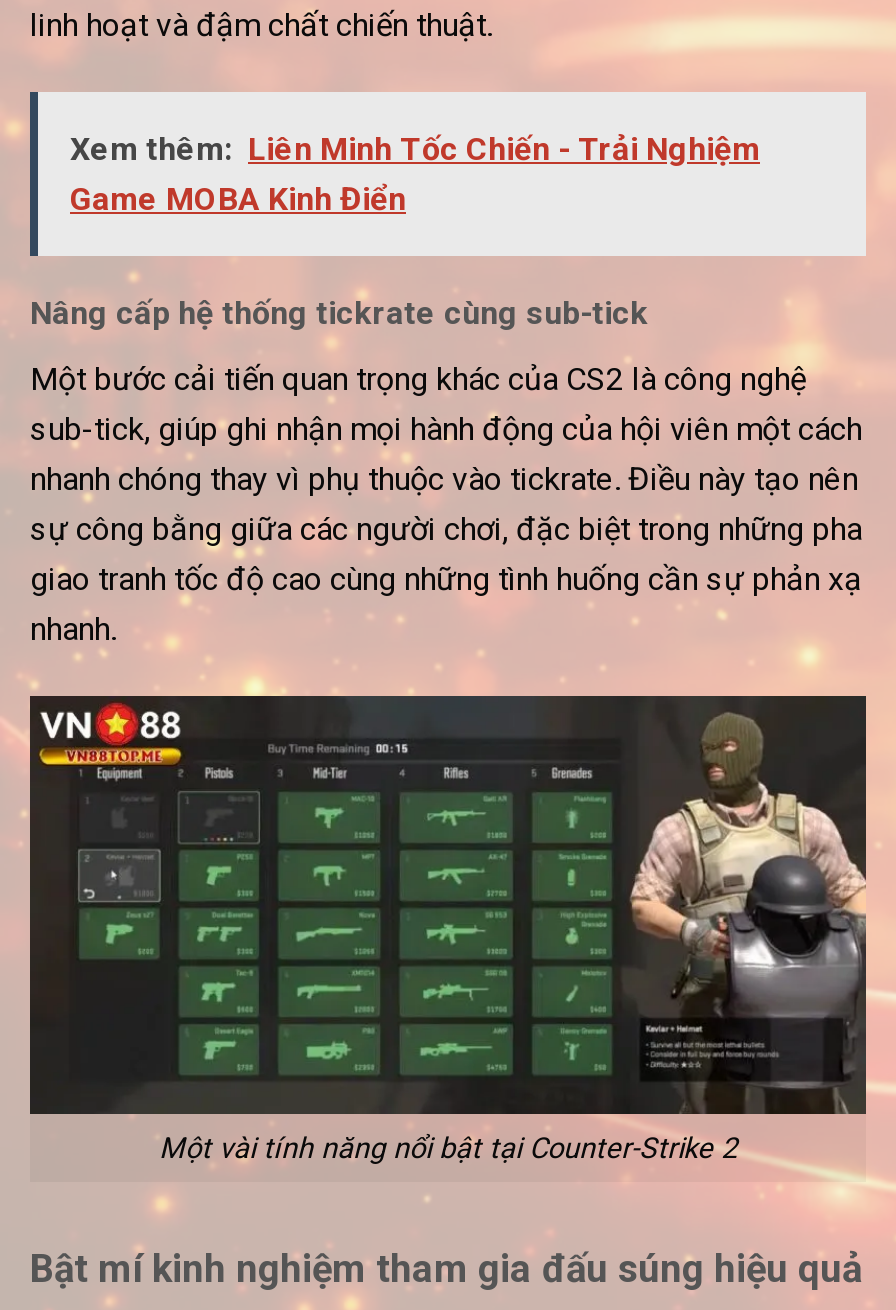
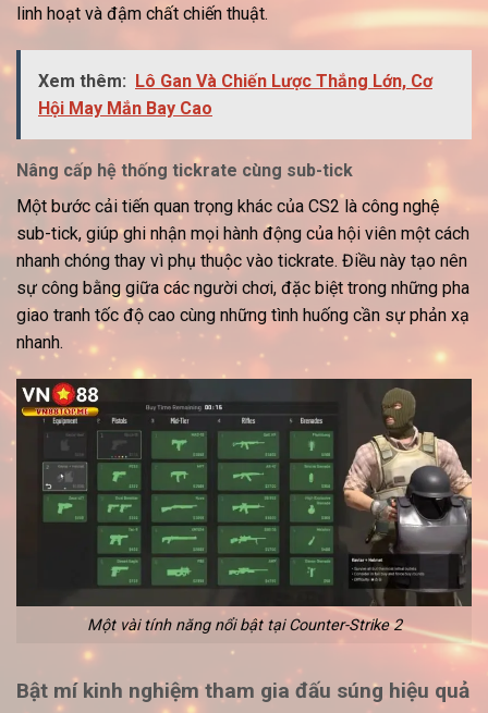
[70,130,760,218] Xem thêm: Liên Minh Tốc Chiến - Trải Nghiệm | Game MOBA Kinh Điển -> [38,71,432,119] Xem thêm: Lô Gan Và Chiến Lược Thắng Lớn, Cơ | Hội May Mắn Bay Cao

